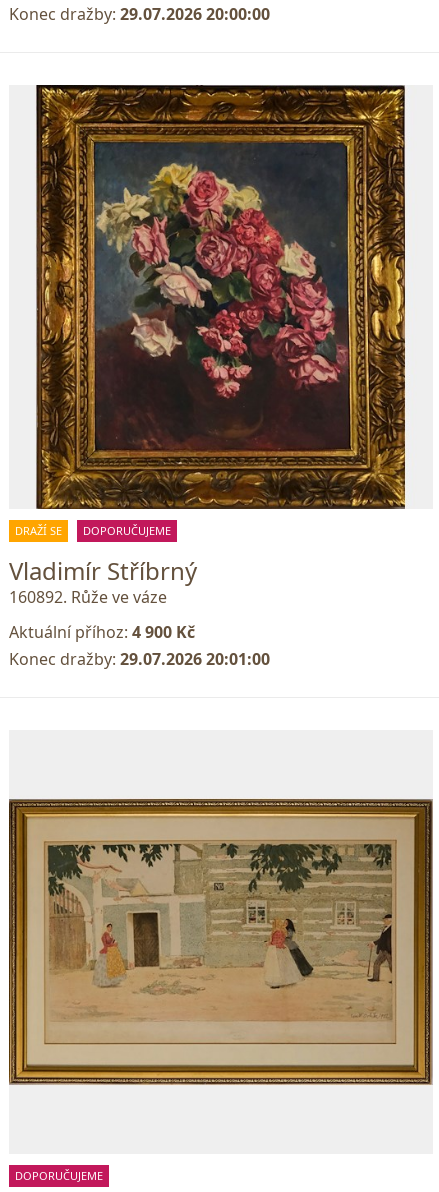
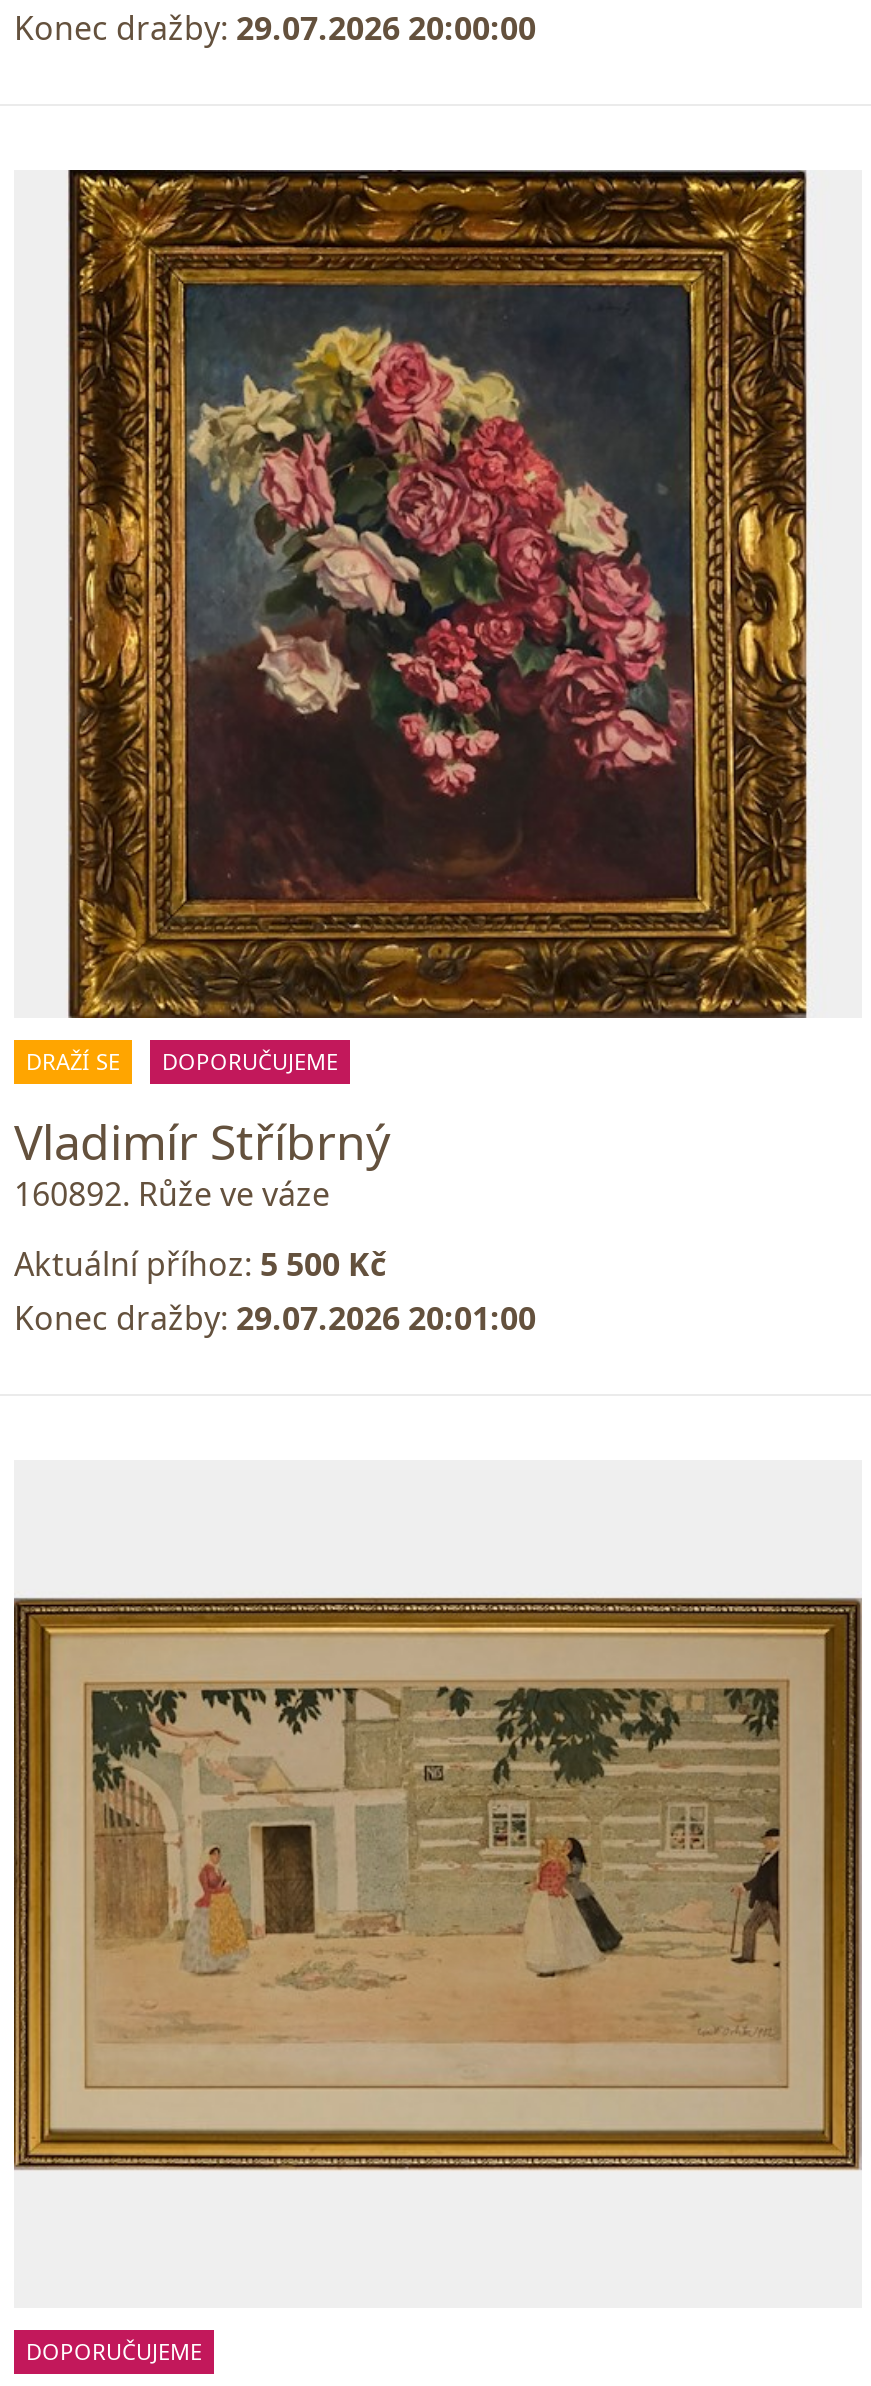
[9,621,195,643] Aktuální příhoz: 4 900 Kč -> [14,1242,386,1286] Aktuální příhoz: 5 500 Kč

